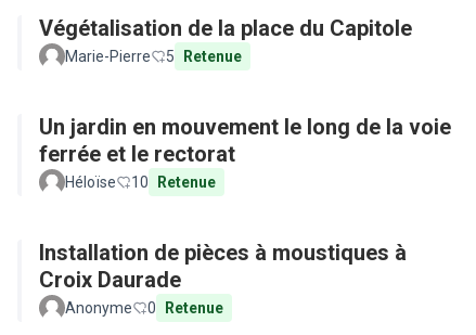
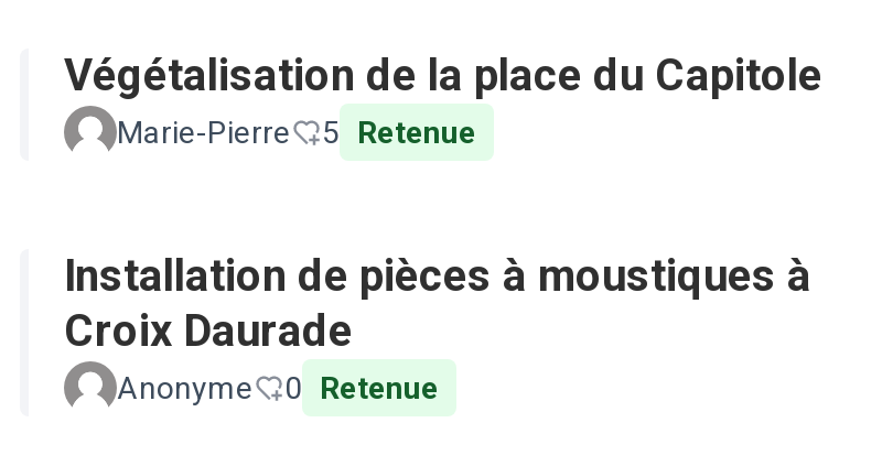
[39,114,451,191] Un jardin en mouvement le long de la voie | ferrée et le rectorat | Héloïse | 10 Retenue -> none

